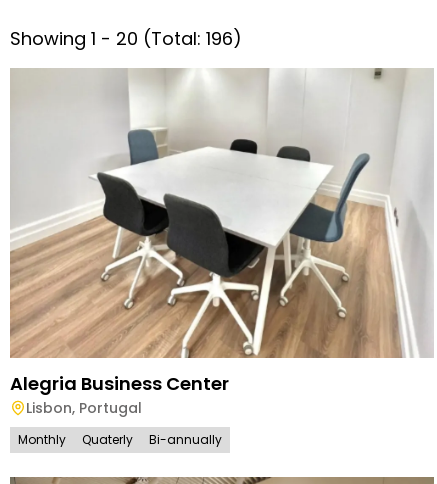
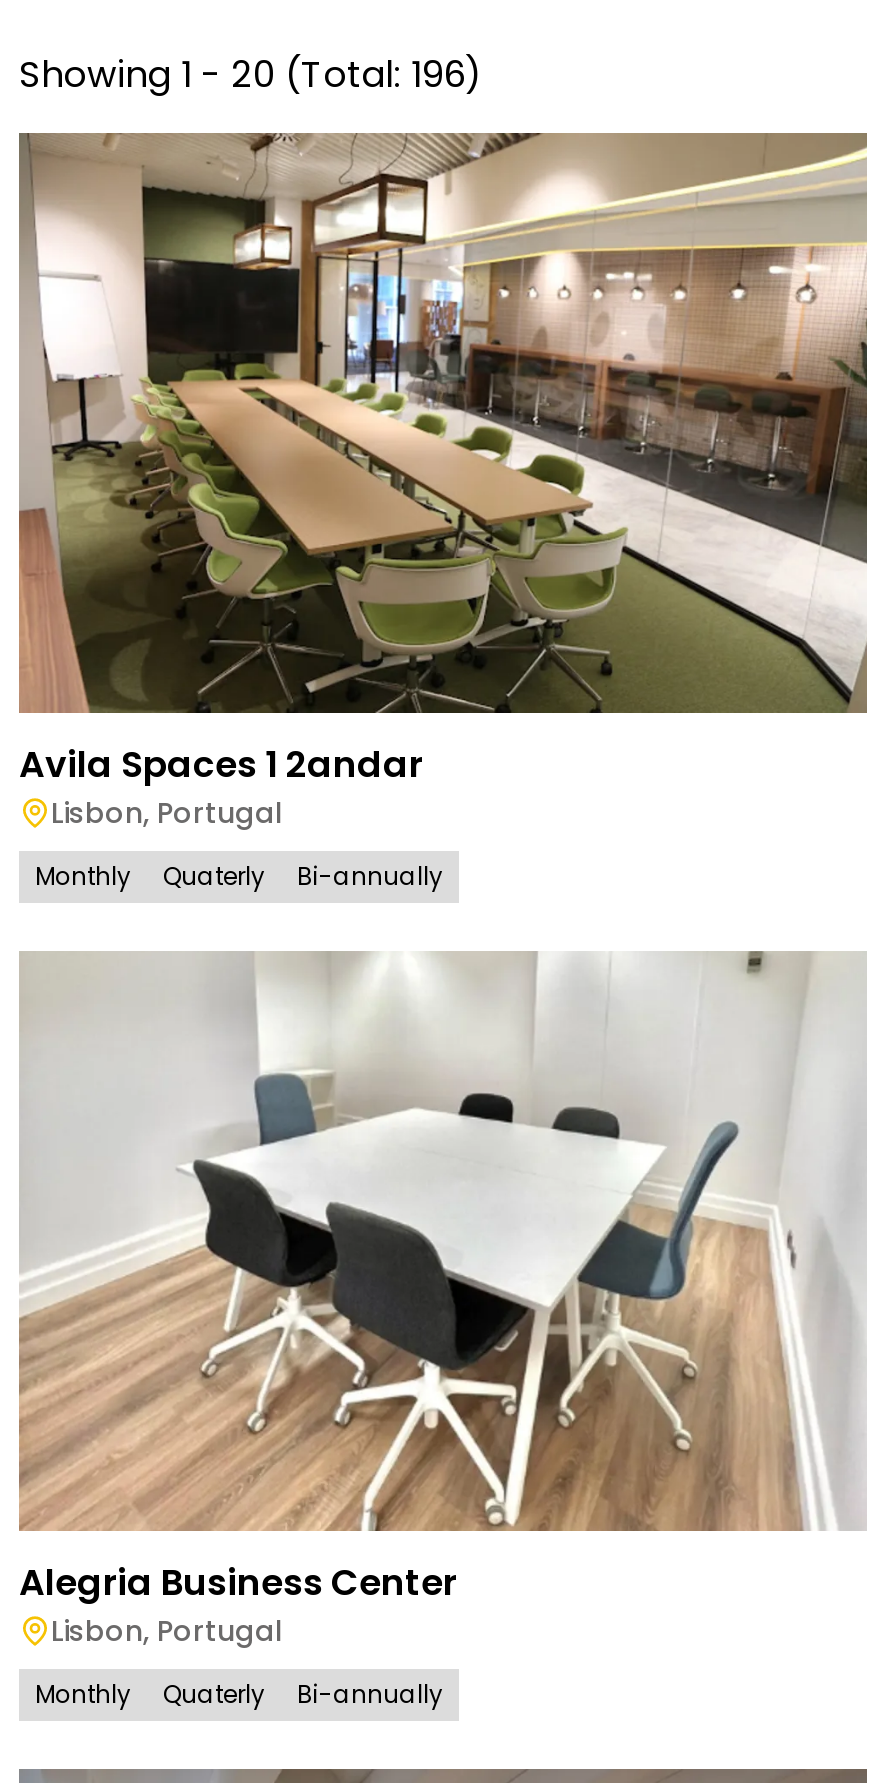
none -> [19,131,869,892] [image] | Avila Spaces 1 2andar | Lisbon, Portugal | Monthly | Quaterly | Bi-annually

